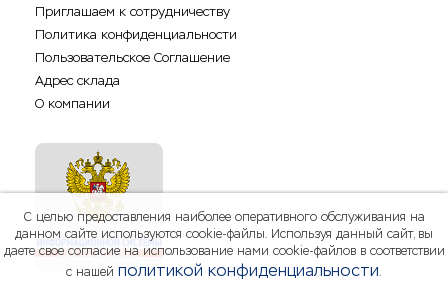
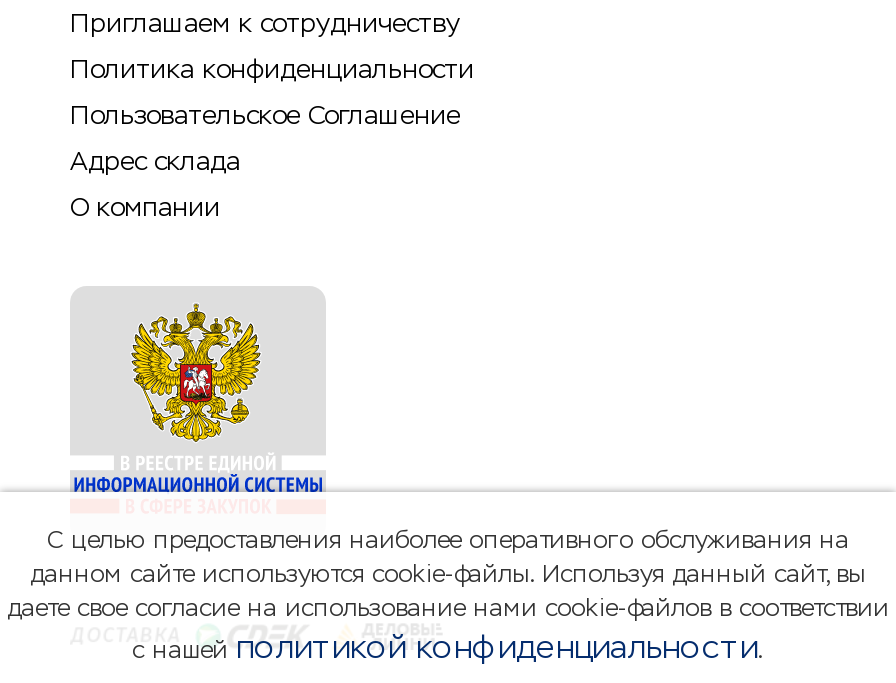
[37,159,161,207] [image] -> [70,378,326,494] [image]

